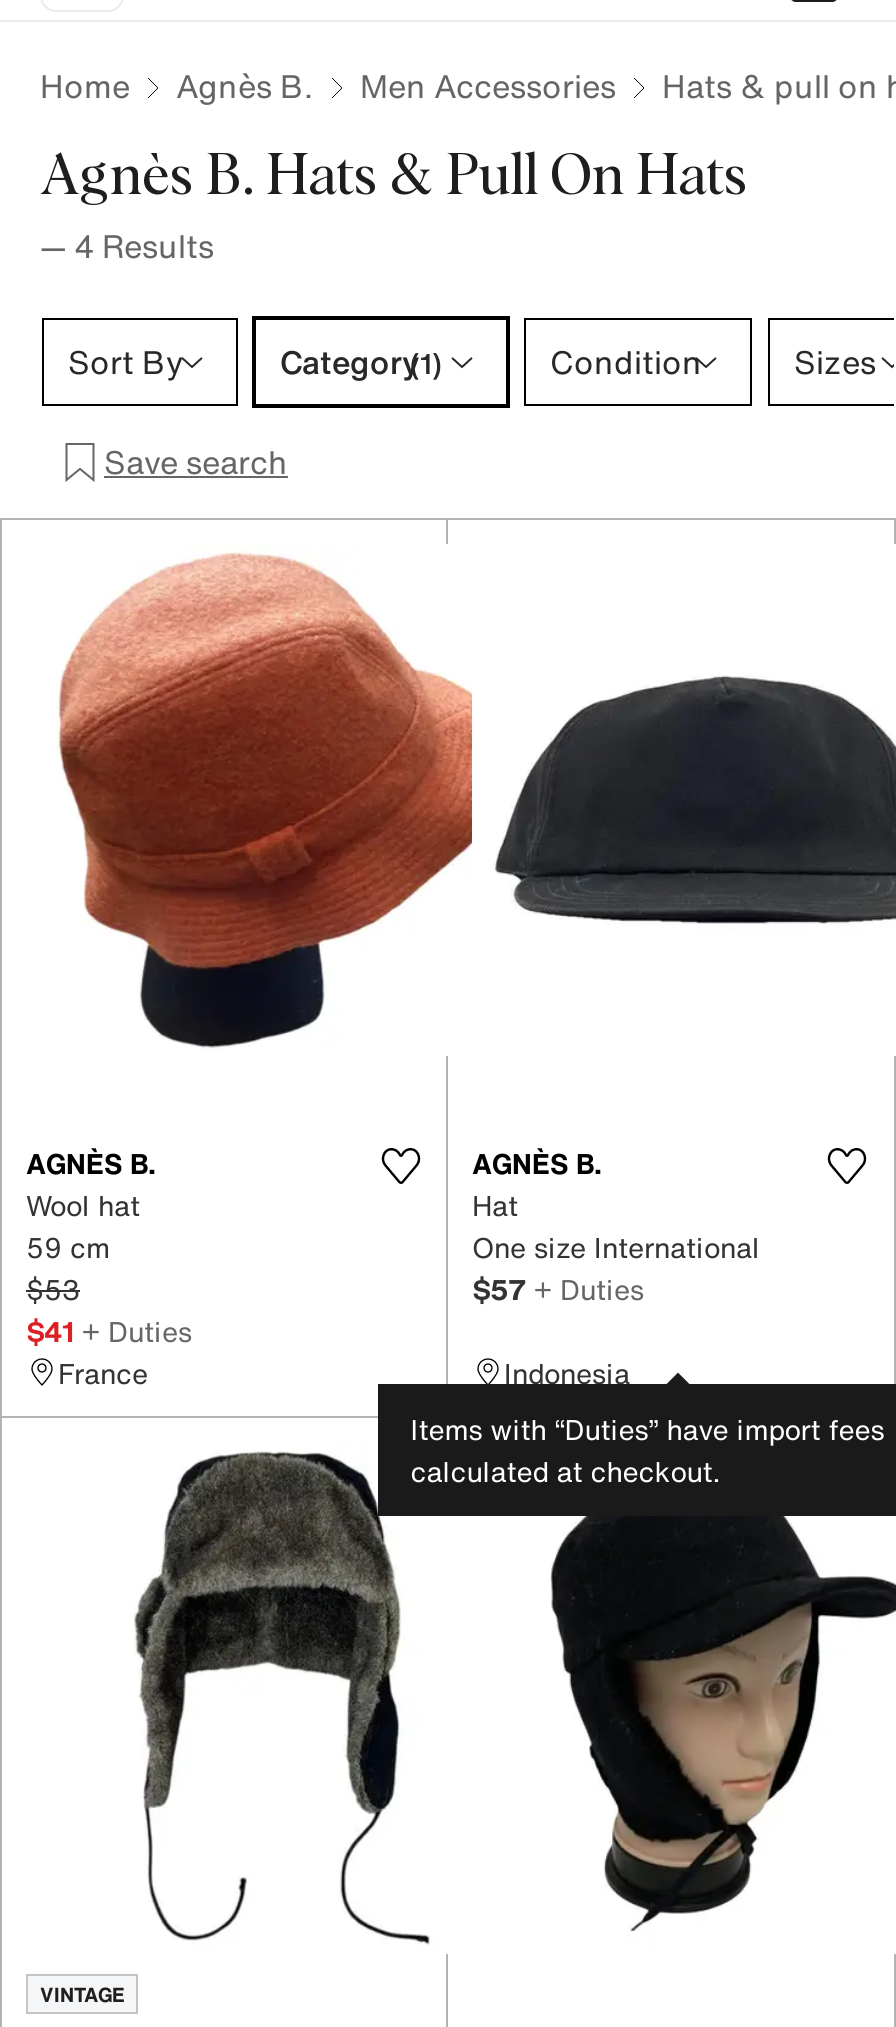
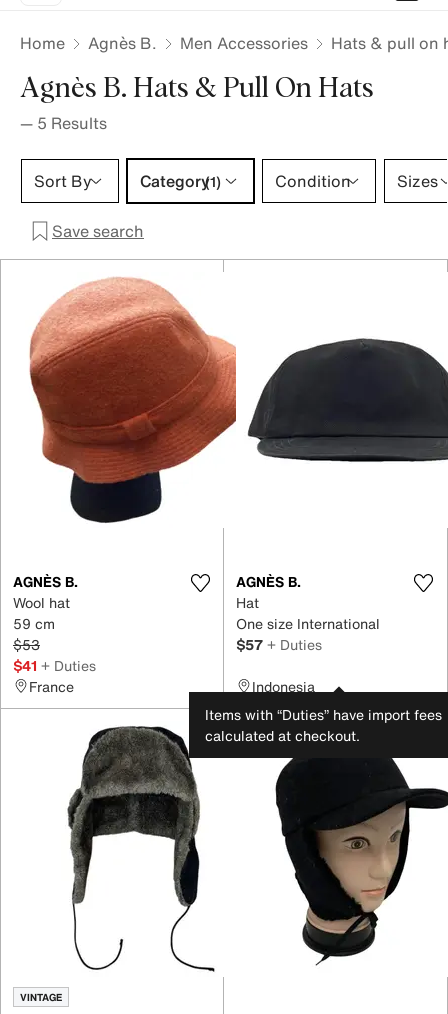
[40,222,214,270] — 4 Results -> [20,111,107,135] — 5 Results

